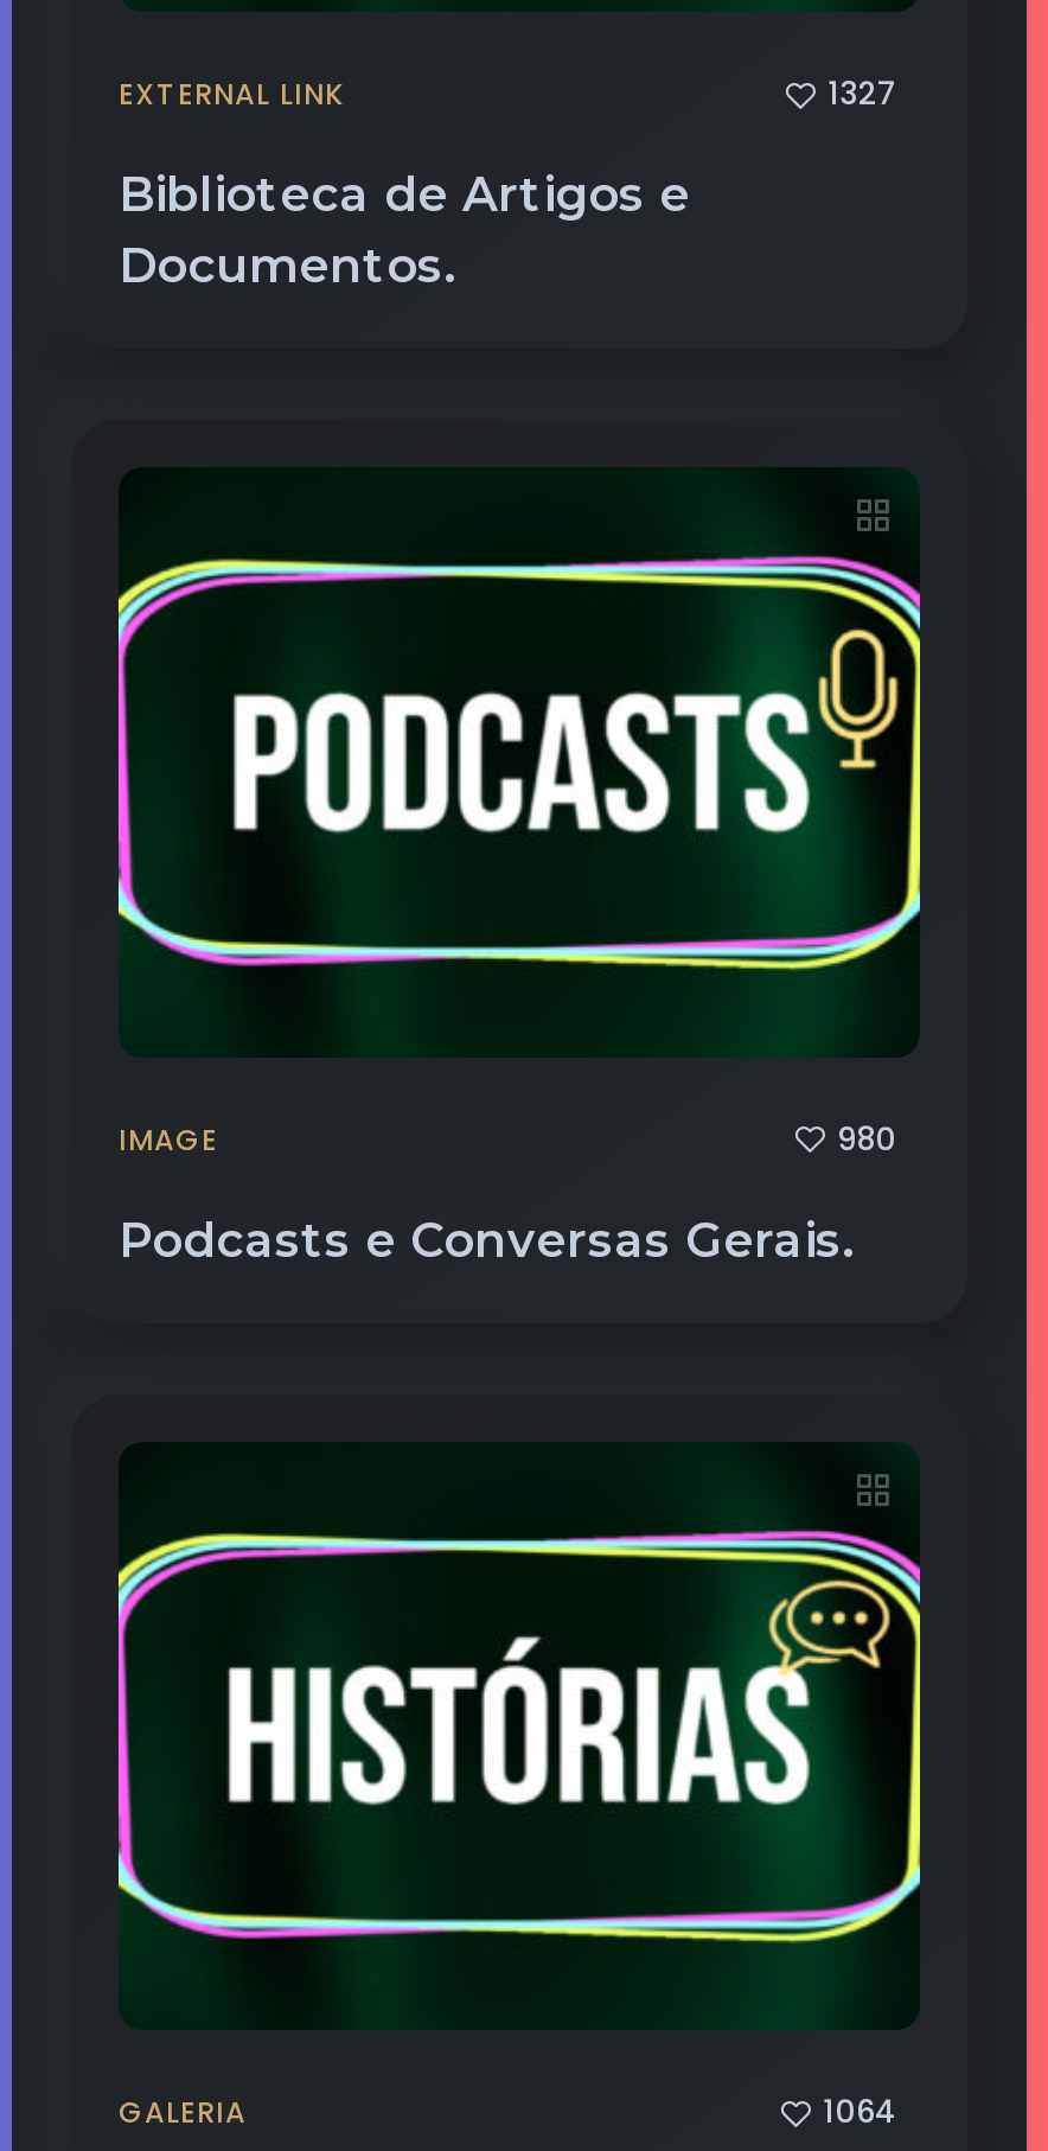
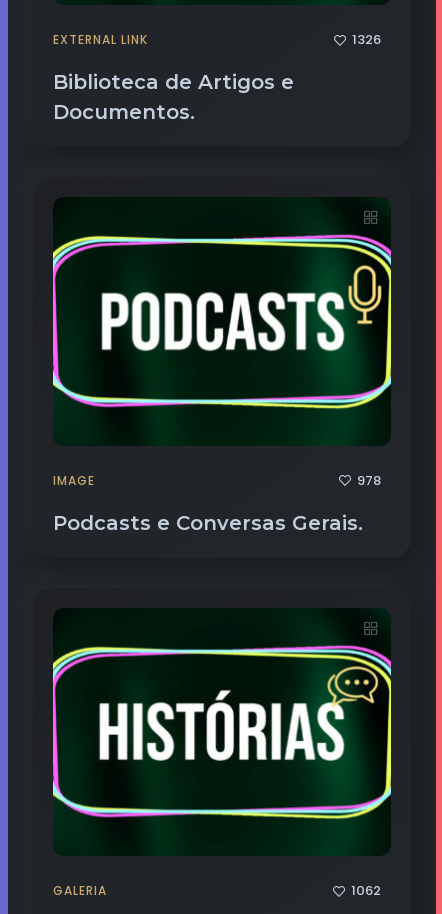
[827,71,896,116] 1327 -> [352,30,381,49] 1326
[837,1116,896,1161] 980 -> [357,470,381,489] 978
[823,2089,896,2134] 1064 -> [351,881,381,900] 1062

